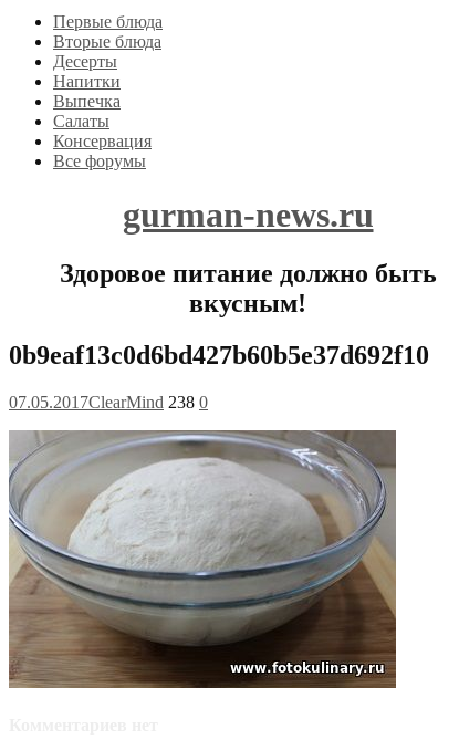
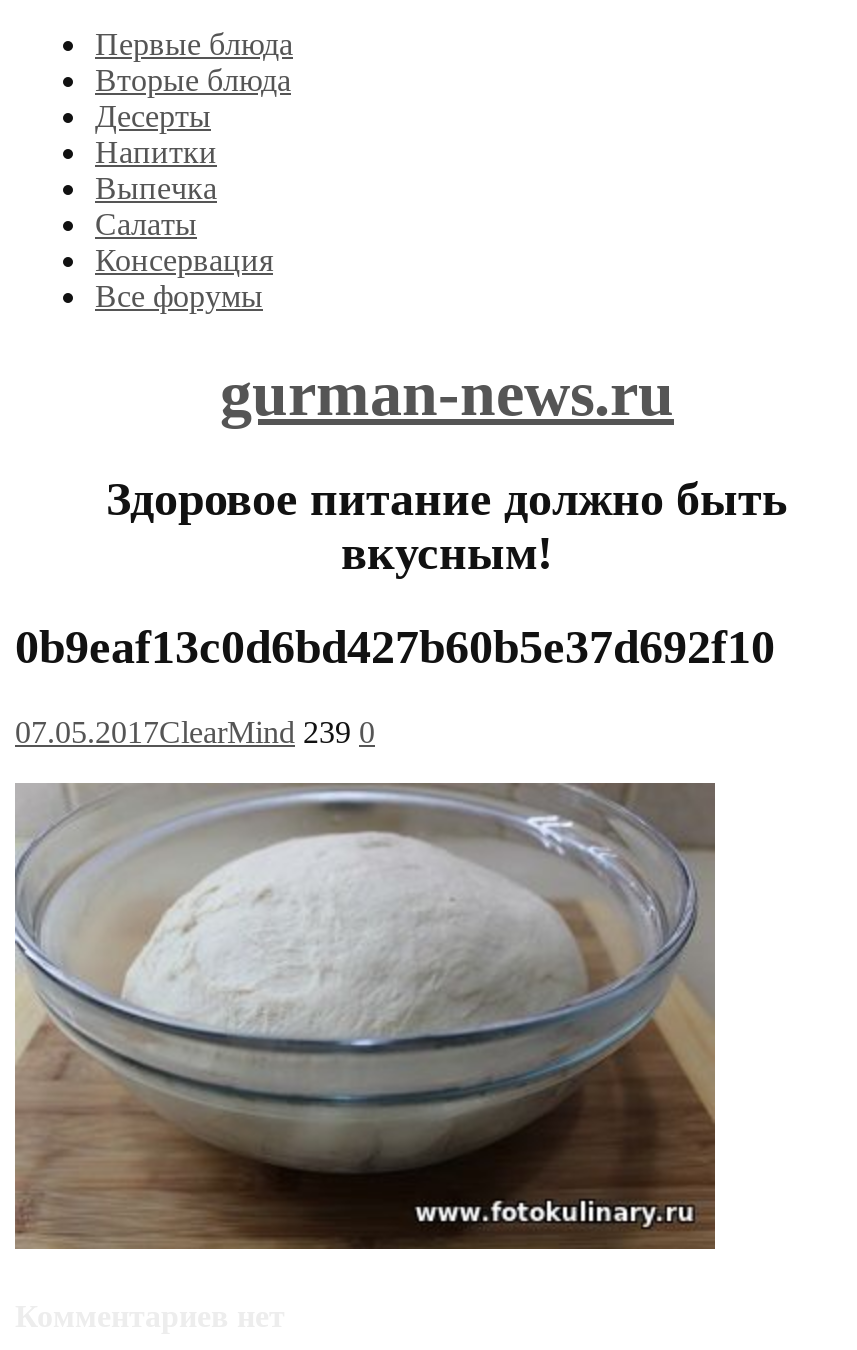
[9,393,208,412] 07.05.2017ClearMind 238 0 -> [15,715,375,749] 07.05.2017ClearMind 239 0

